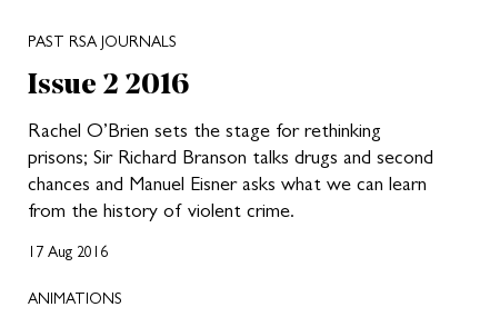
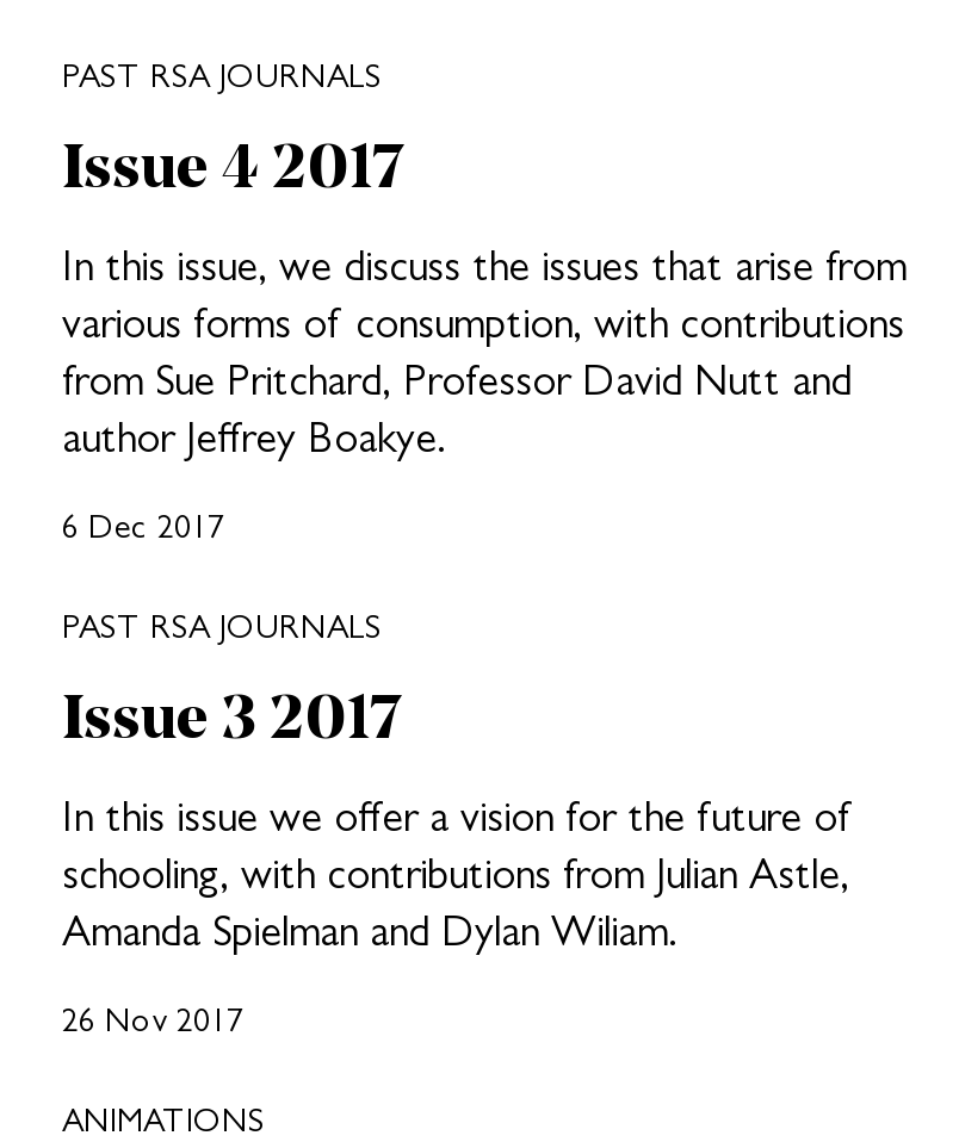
[28,65,433,260] Issue 2 2016 | Rachel O’Brien sets the stage for rethinking | prisons; Sir Richard Branson talks drugs and second | chances and Manuel Eisner asks what we can learn | from the history of violent crime. | 17 Aug 2016 -> [62,126,907,1037] Issue 4 2017 | In this issue, we discuss the issues that arise from | various forms of consumption, with contributions | from Sue Pritchard, Professor David Nutt and | author Jeffrey Boakye. | 6 Dec 2017 | PAST RSA JOURNALS | Issue 3 2017 | In this issue we offer a vision for the future of | schooling, with contributions from Julian Astle, | Amanda Spielman and Dylan Wiliam. | 26 Nov 2017

